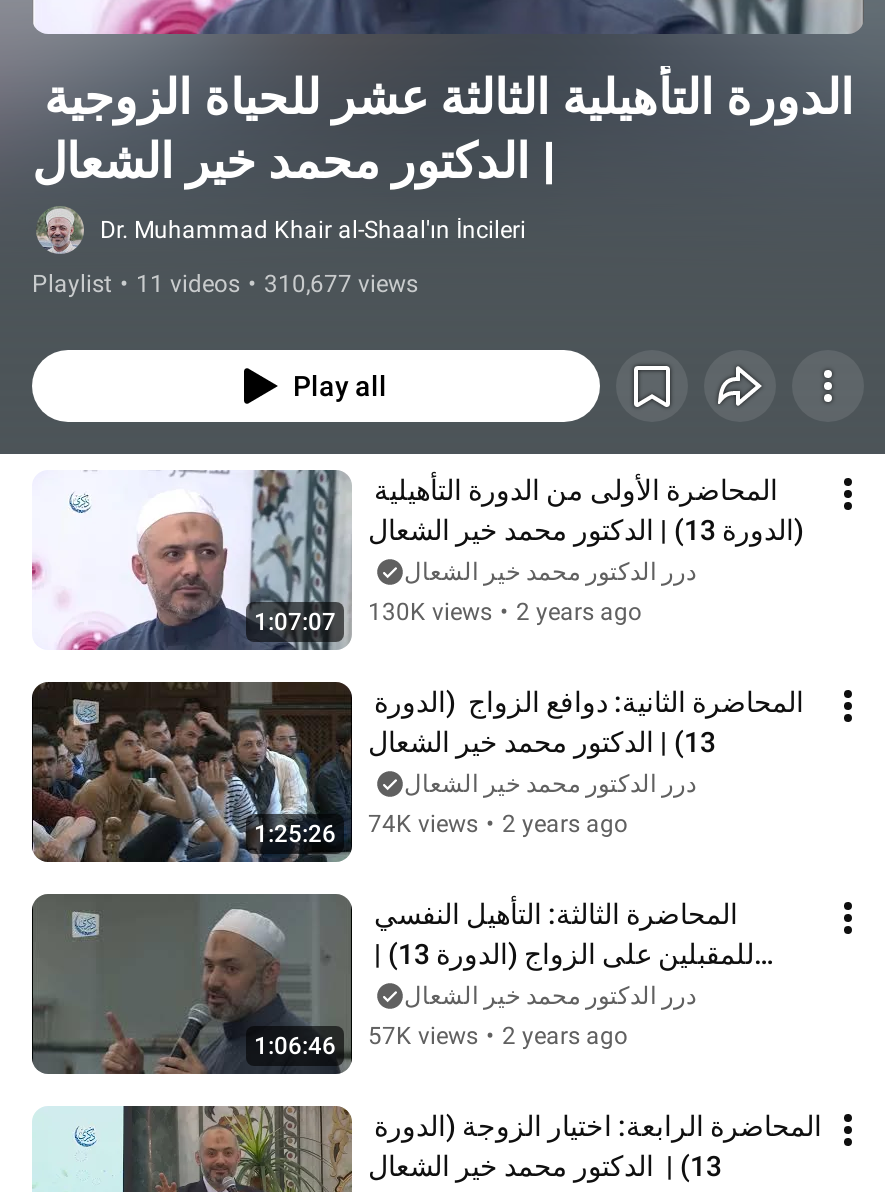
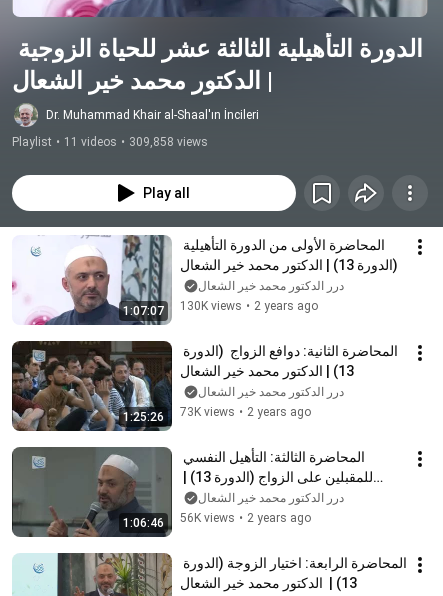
[32,270,418,298] Playlist • 11 videos • 310,677 views -> [12,135,208,149] Playlist • 11 videos • 309,858 views
[368,810,628,838] 74K views • 2 years ago -> [180,405,311,419] 73K views • 2 years ago
[368,1022,628,1050] 57K views • 2 years ago -> [180,511,311,525] 56K views • 2 years ago

